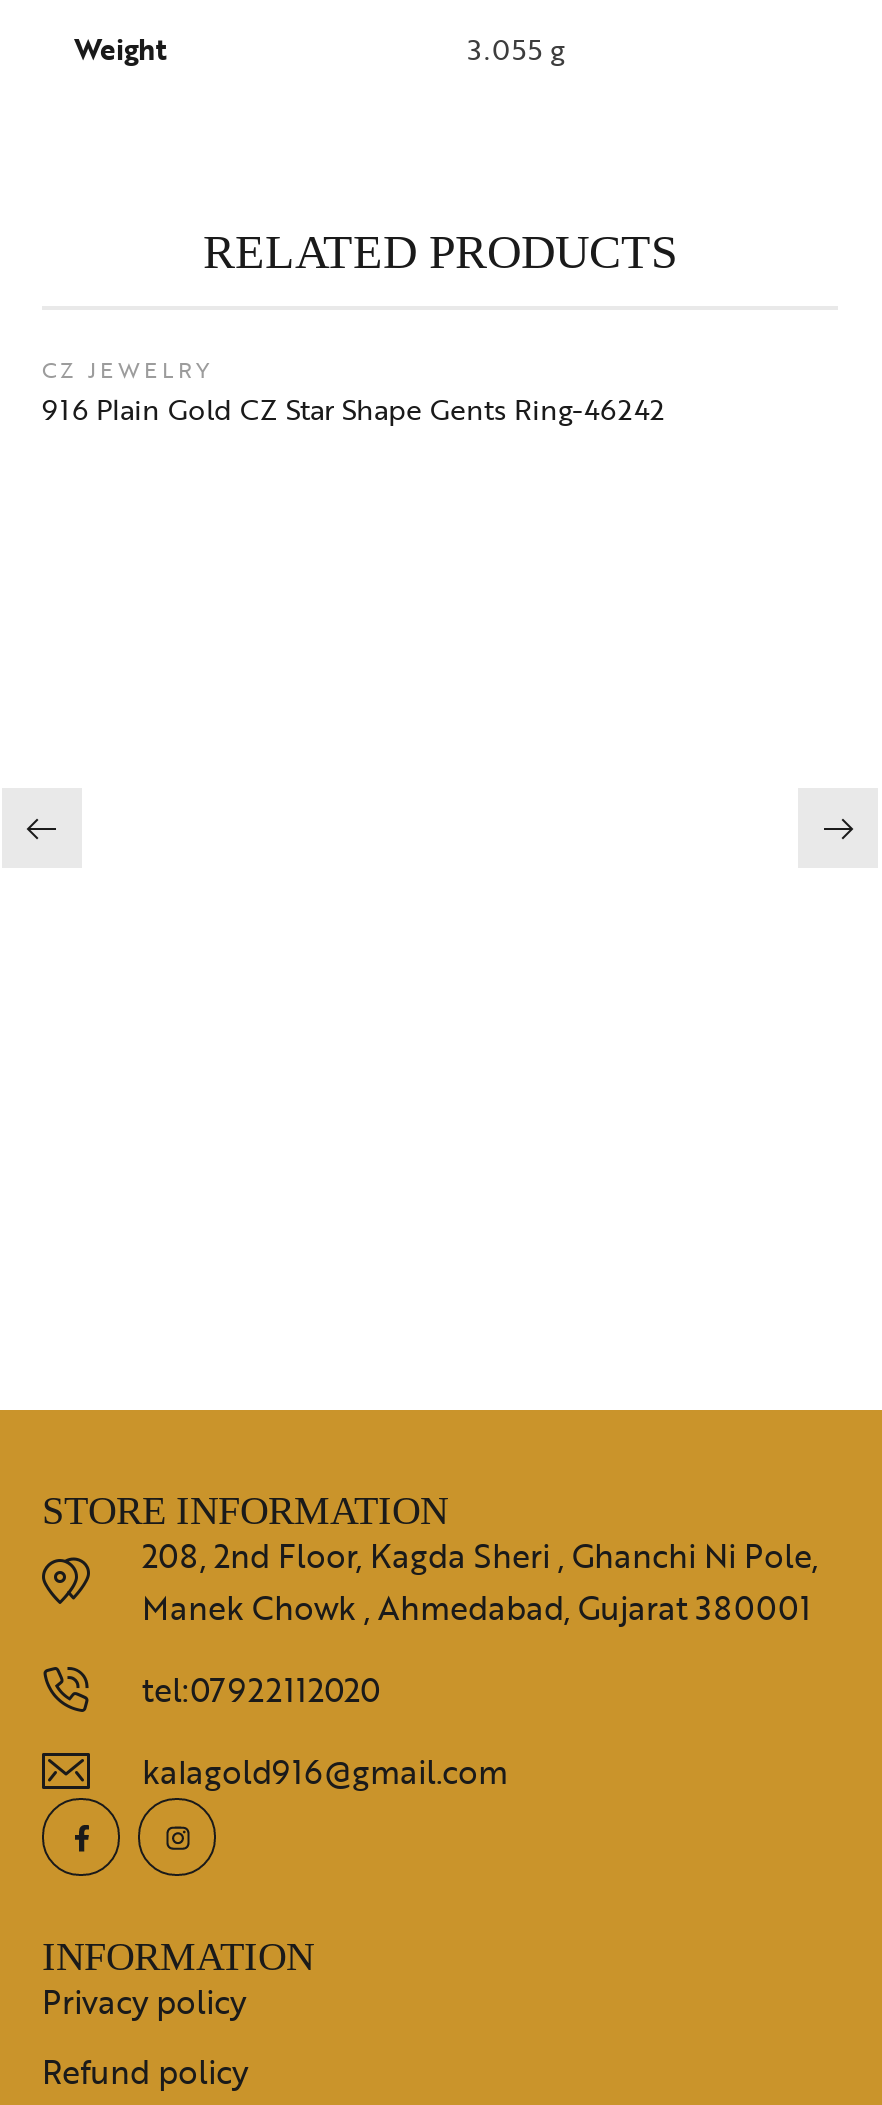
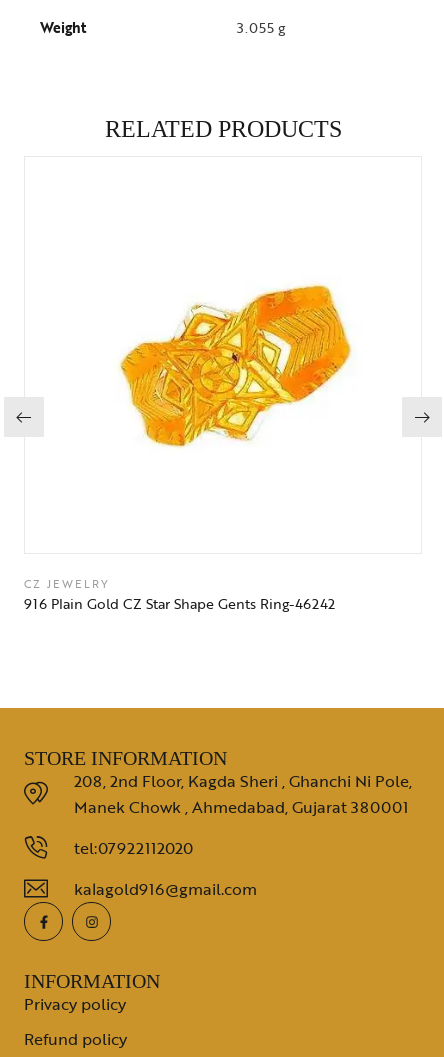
none -> [119,284,352,448] [image]
moved [42,353,664,429] -> [24,576,335,614]: CZ JEWELRY | 916 Plain Gold CZ Star Shape Gents Ring-46242

